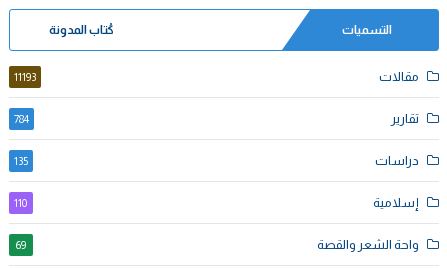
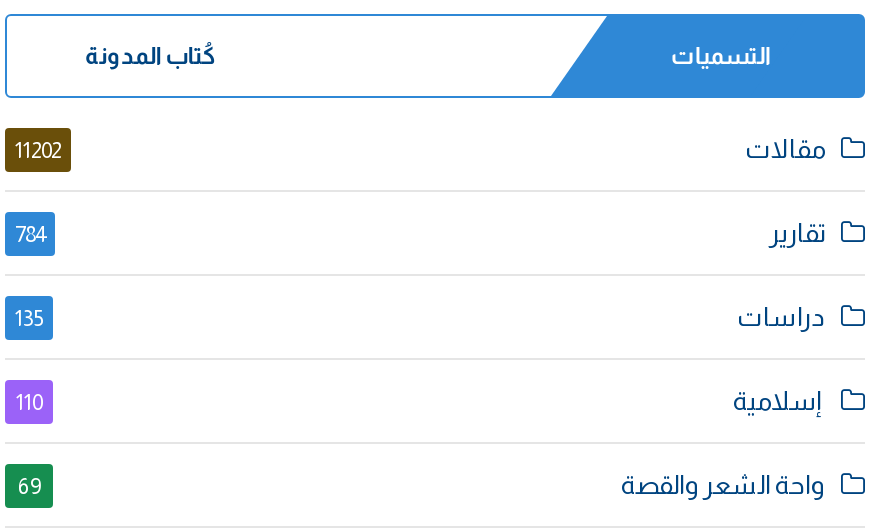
[14,71,36,83] 11193 -> [15,138,61,162] 11202

